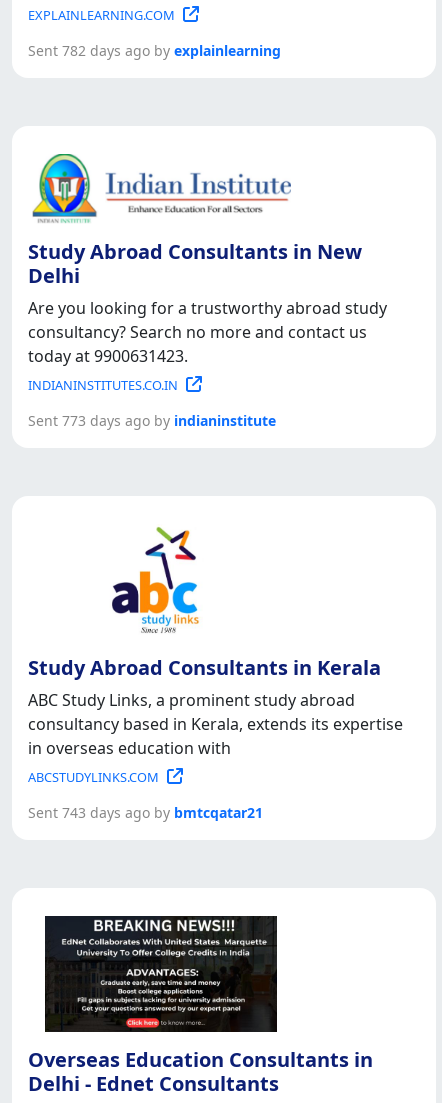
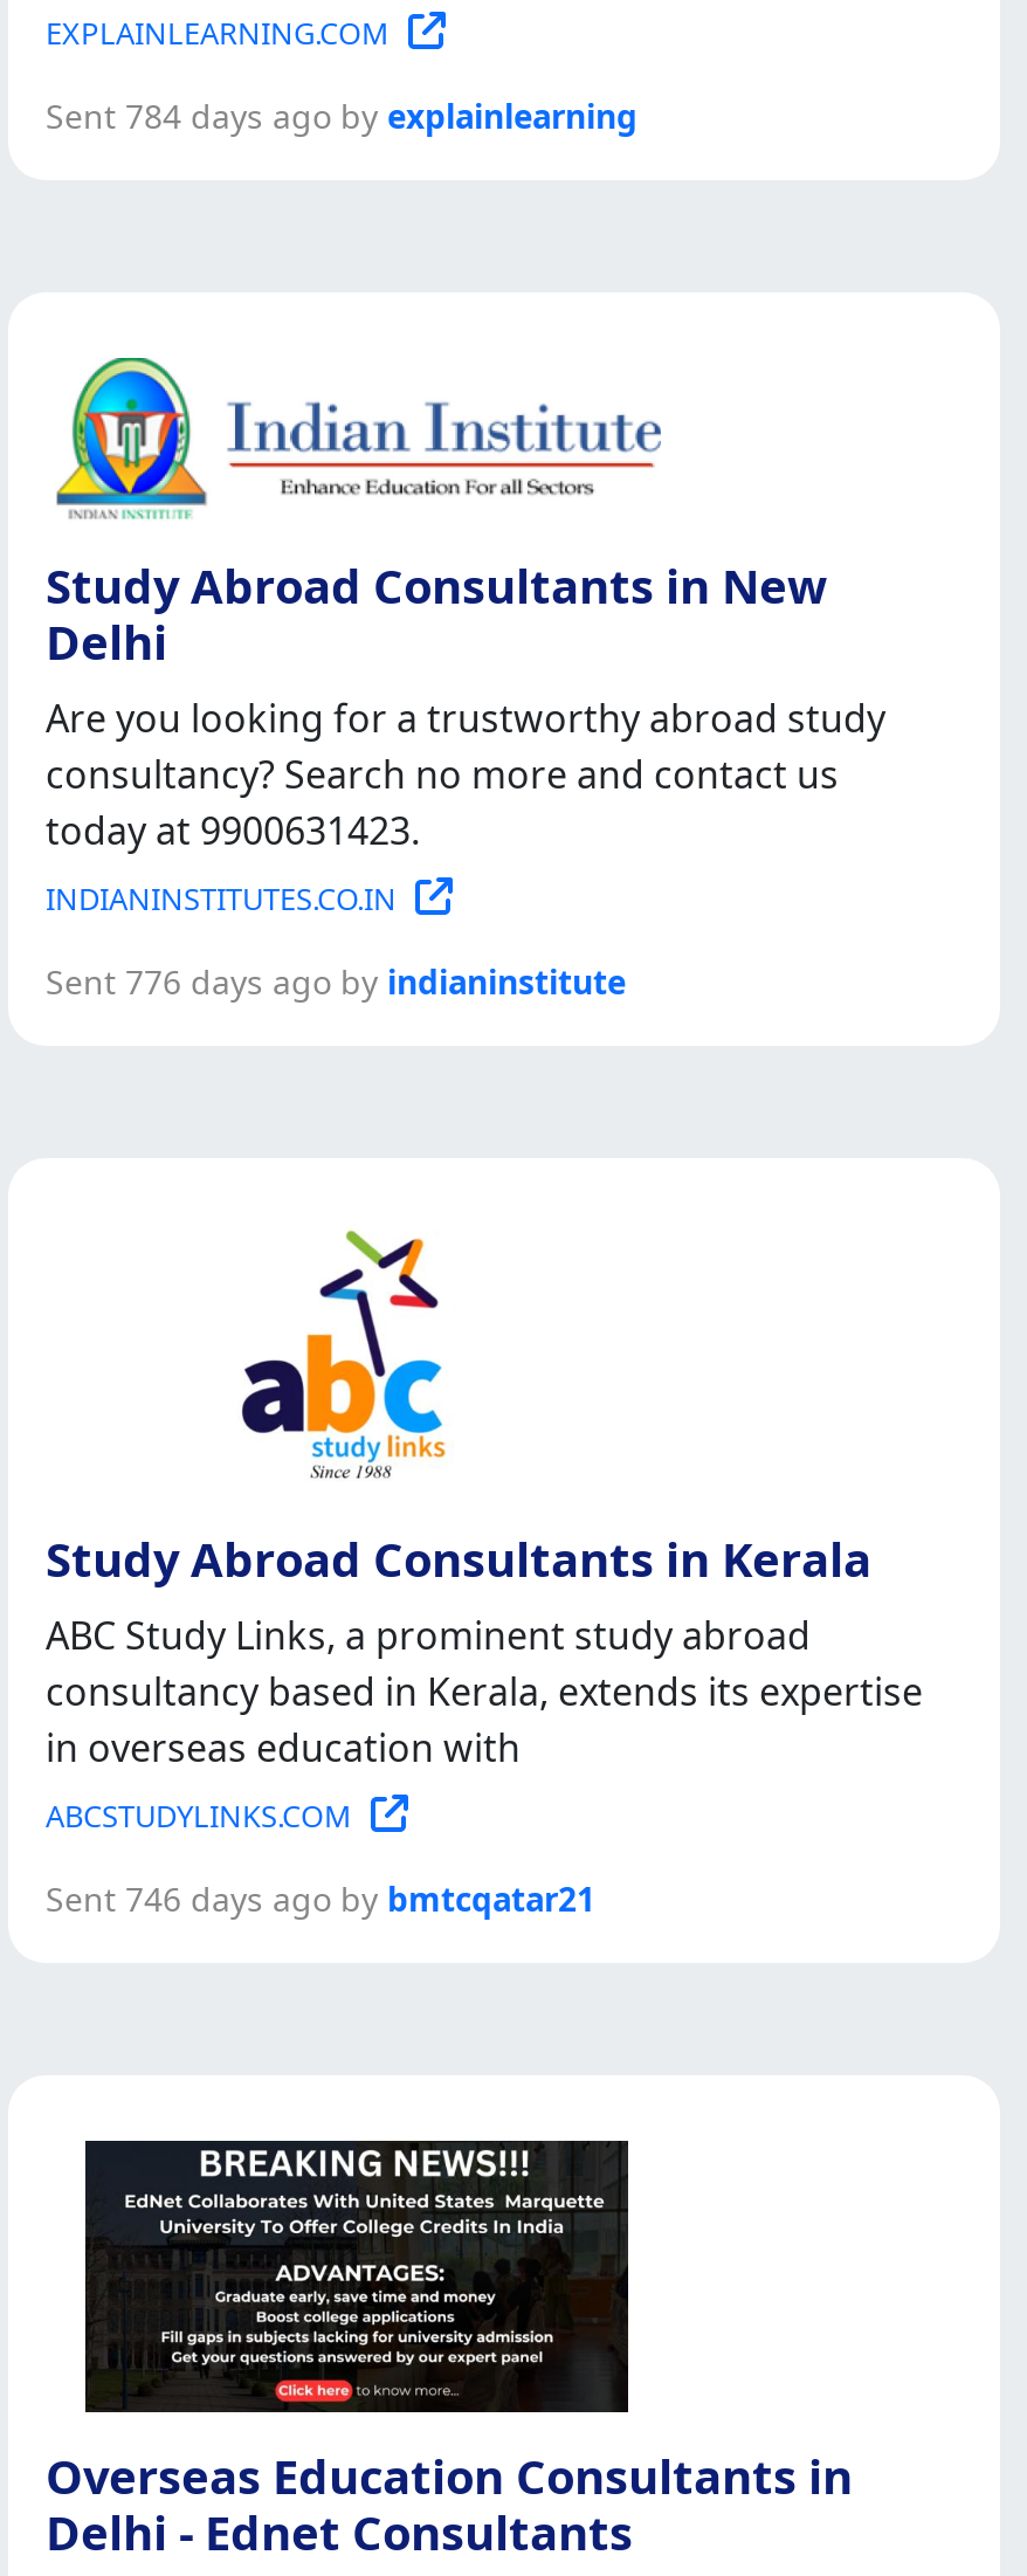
[28,41,281,60] Sent 782 days ago by explainlearning -> [46,94,637,138] Sent 784 days ago by explainlearning
[28,411,276,430] Sent 773 days ago by indianinstitute -> [46,958,626,1003] Sent 776 days ago by indianinstitute
[28,803,263,822] Sent 743 days ago by bmtcqatar21 -> [46,1875,595,1920] Sent 746 days ago by bmtcqatar21

